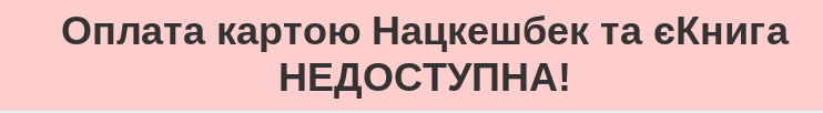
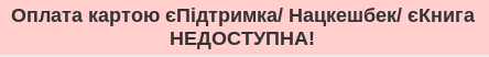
[61,9,789,53] Оплата картою Нацкешбек та єКнига -> [10,4,474,26] Оплата картою єПідтримка/ Нацкешбек/ єКнига

